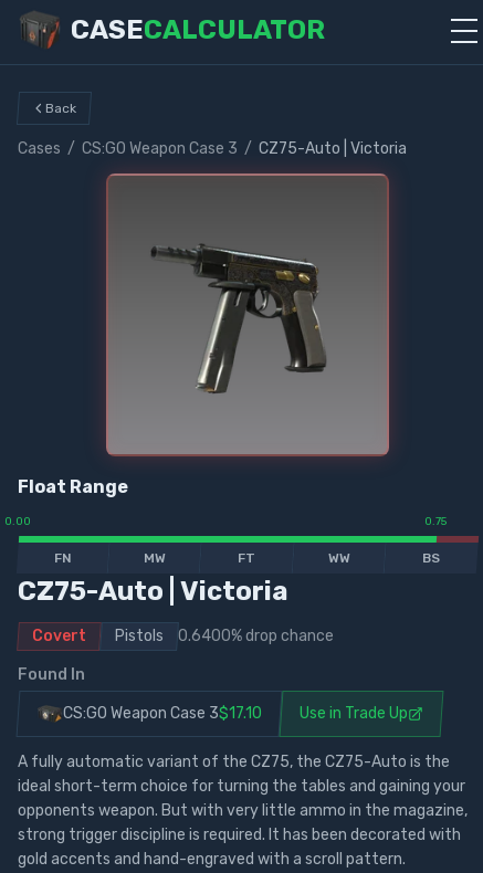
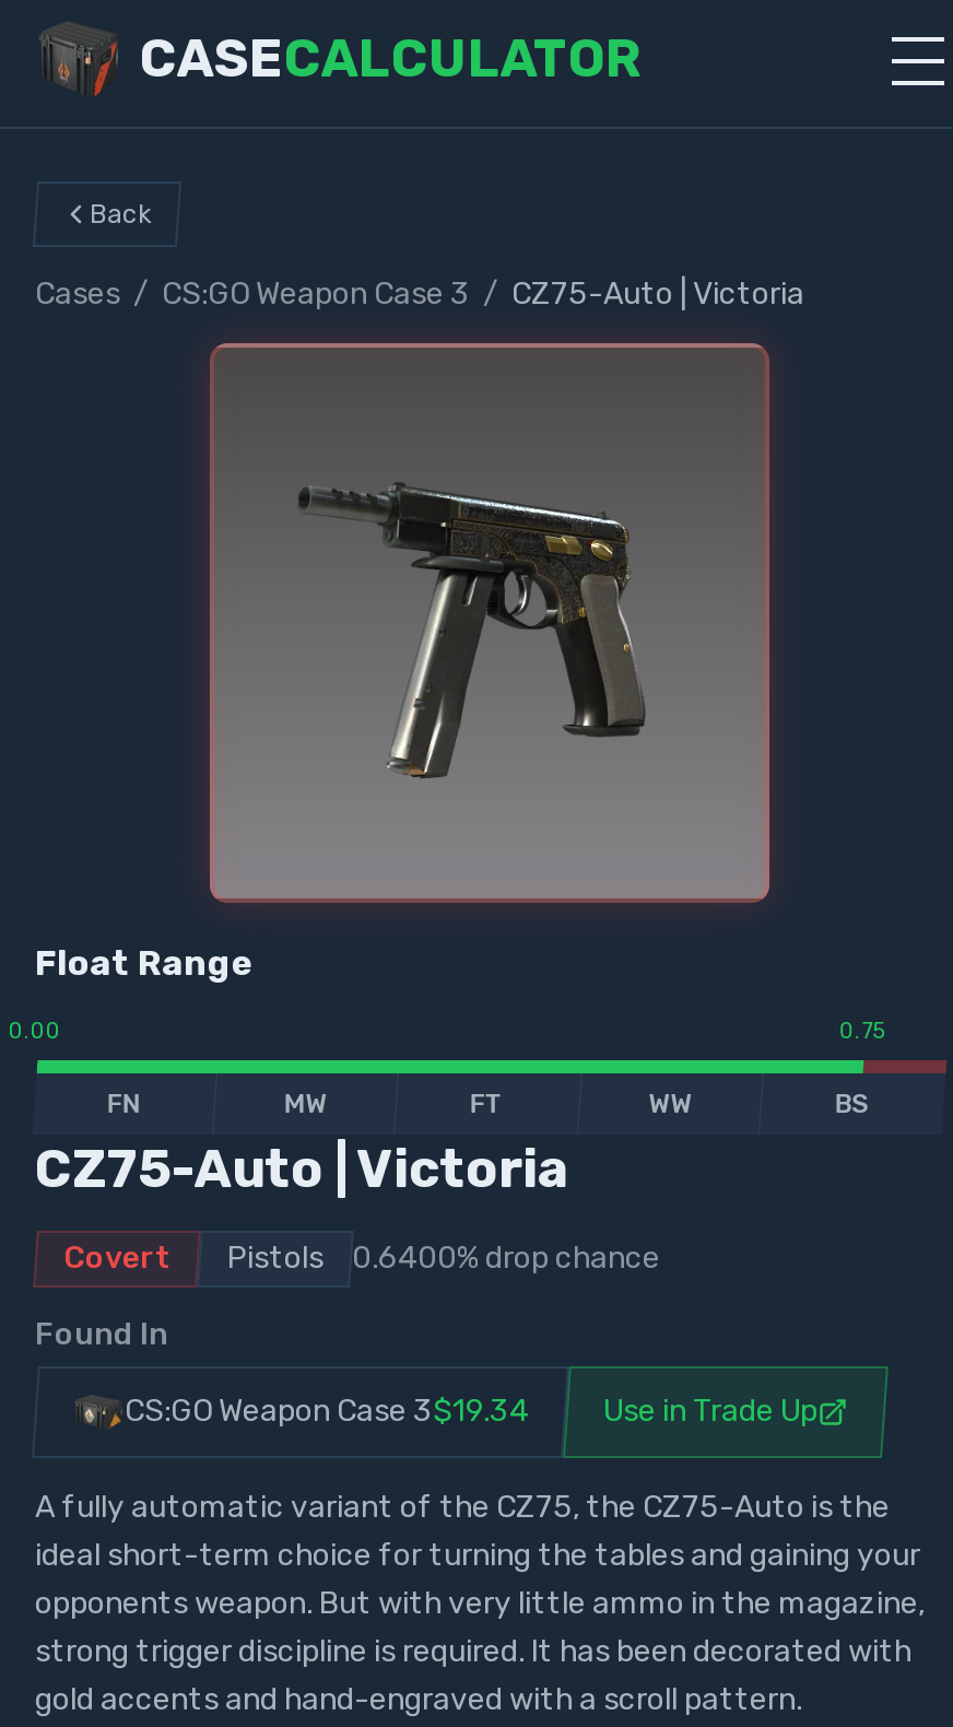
[63,704,262,723] CS:GO Weapon Case 3$17.10 -> [125,1393,529,1430] CS:GO Weapon Case 3$19.34

